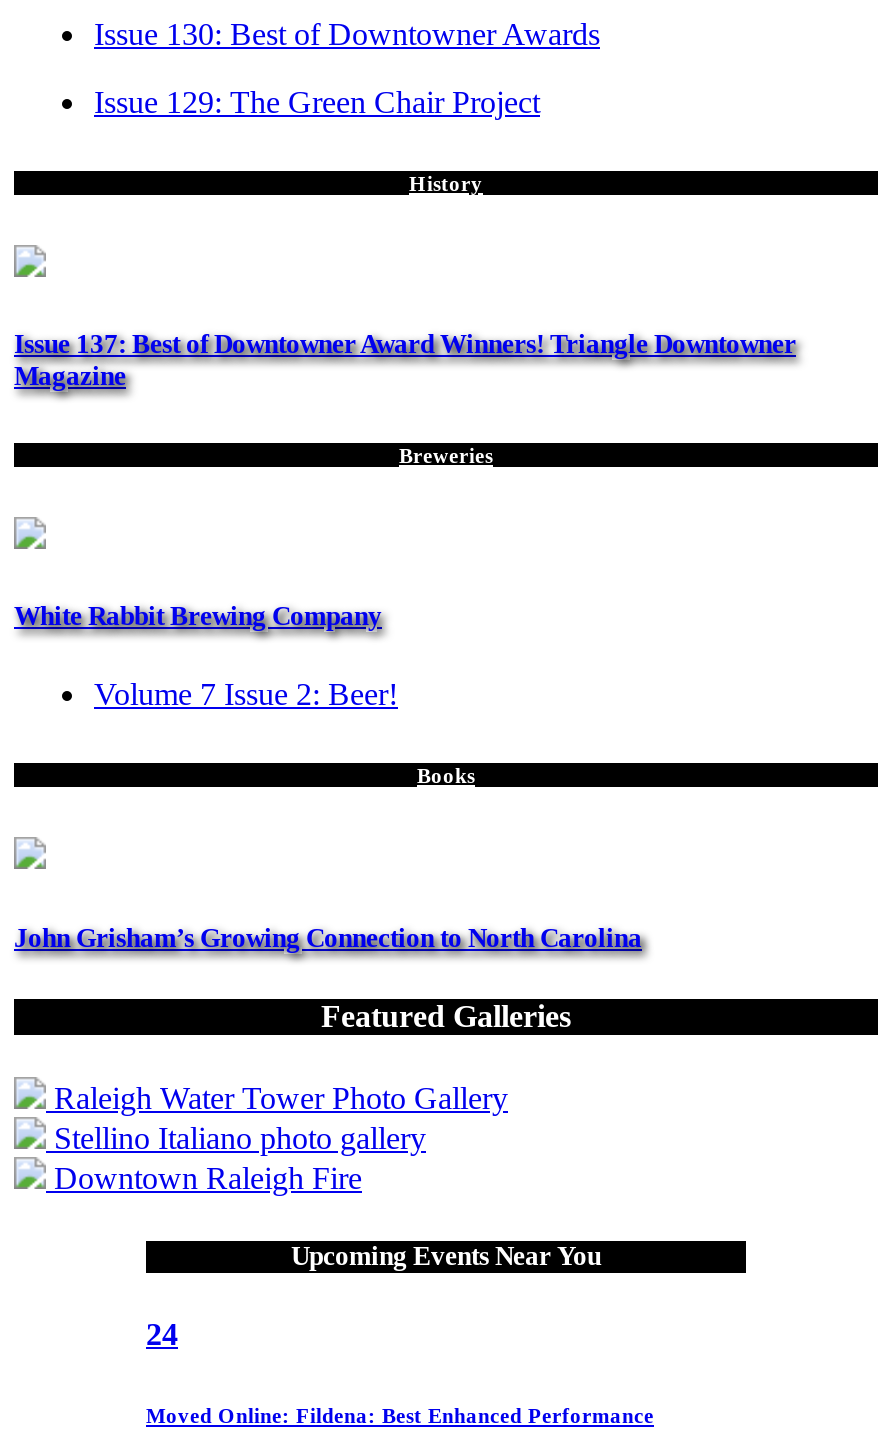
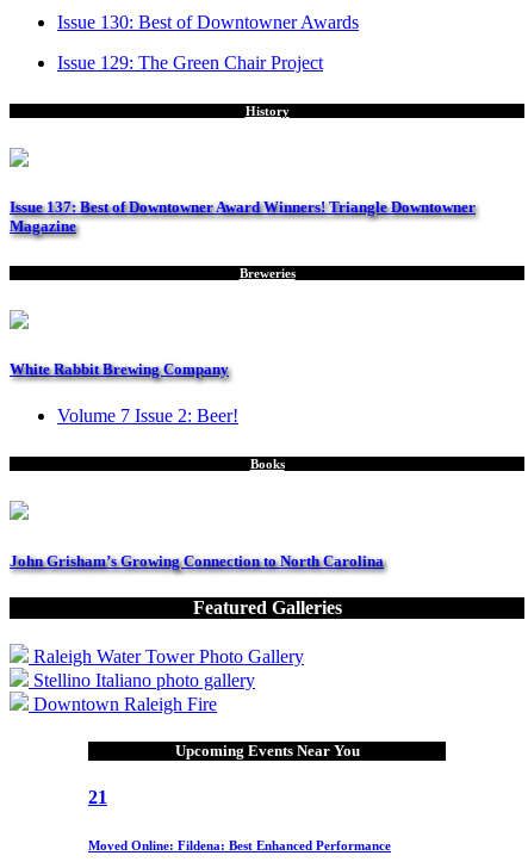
[146,1318,178,1352] 24 -> [88,787,107,808] 21

